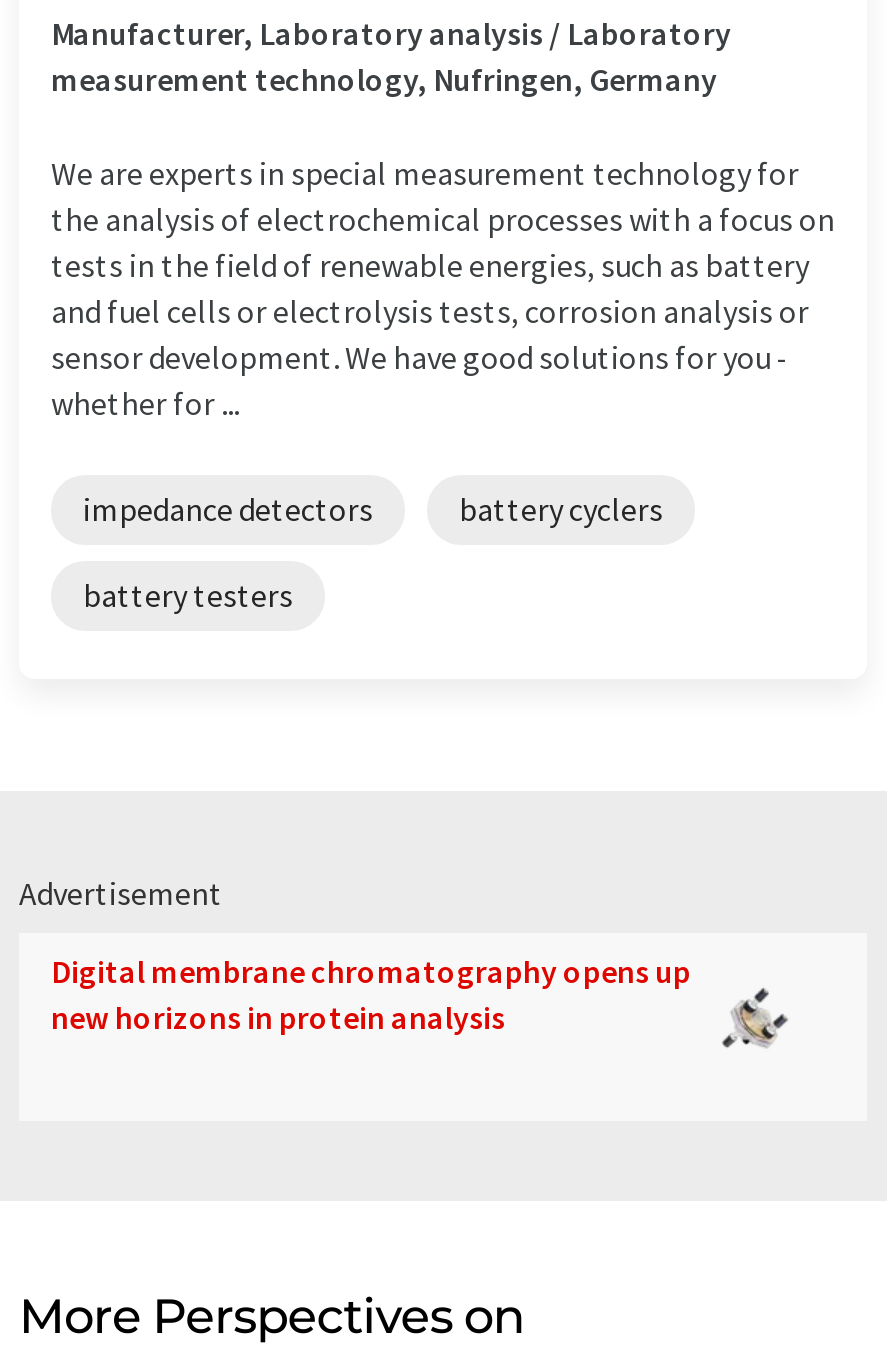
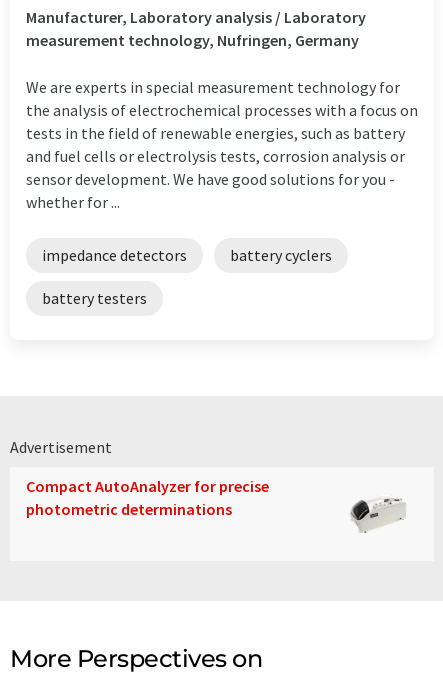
[51,950,691,1036] Digital membrane chromatography opens up | new horizons in protein analysis -> [26,476,269,519] Compact AutoAnalyzer for precise | photometric determinations
[701,987,809,1063] [image] -> [349,495,407,534] [image]

